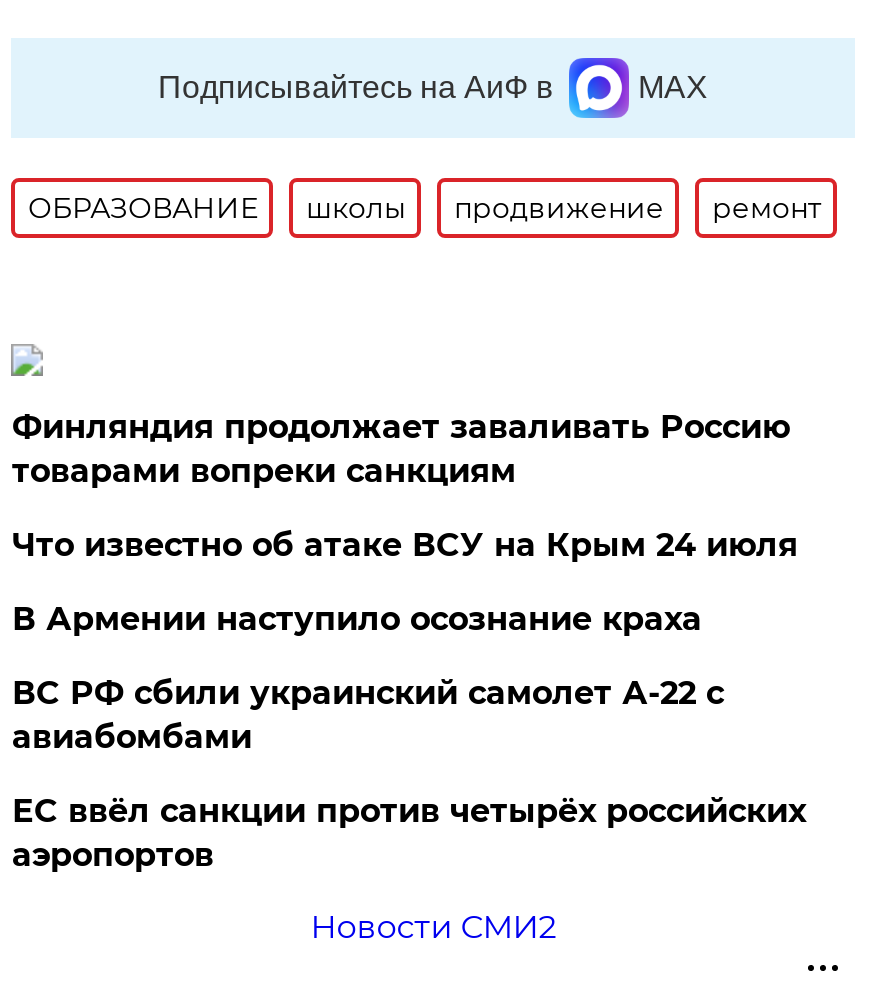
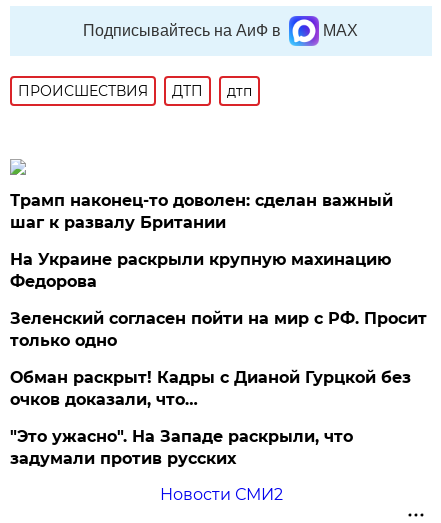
[28,190,822,226] ОБРАЗОВАНИЕ | школы | продвижение | ремонт -> [18,82,252,100] ПРОИСШЕСТВИЯ | ДТП | дтп
[12,408,790,490] Финляндия продолжает заваливать Россию | товарами вопреки санкциям -> [10,191,393,232] Трамп наконец-то доволен: сделан важный | шаг к развалу Британии
[12,526,798,564] Что известно об атаке ВСУ на Крым 24 июля -> [10,250,391,291] На Украине раскрыли крупную махинацию | Федорова
[12,600,702,638] В Армении наступило осознание краха -> [10,309,427,350] Зеленский согласен пойти на мир с РФ. Просит | только одно
[12,674,724,756] ВС РФ сбили украинский самолет А-22 с | авиабомбами -> [10,368,411,409] Обман раскрыт! Кадры с Дианой Гурцкой без | очков доказали, что…
[12,792,806,874] ЕС ввёл санкции против четырёх российских | аэропортов -> [10,427,353,468] "Это ужасно". На Западе раскрыли, что | задумали против русских

